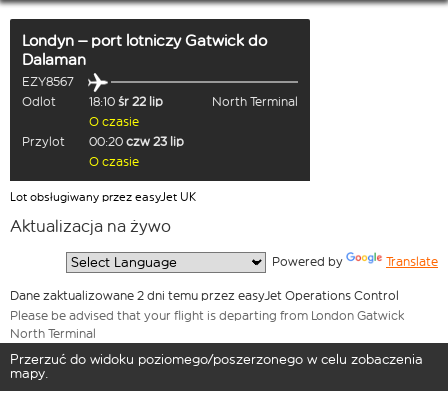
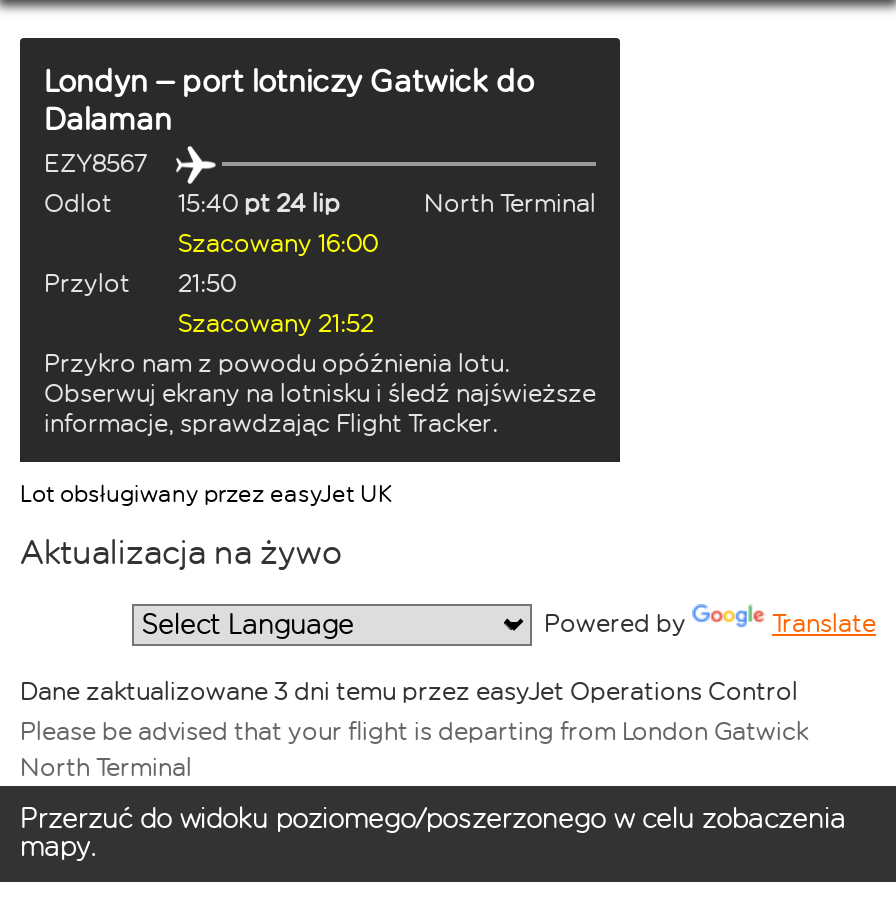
[89,94,163,109] 18:10 śr 22 lip -> [178,188,340,218] 15:40 pt 24 lip
[89,114,139,129] O czasie -> [178,228,378,258] Szacowany 16:00
[89,134,184,169] 00:20 czw 23 lip | O czasie -> [44,268,596,438] 21:50 | Szacowany 21:52 | Przykro nam z powodu opóźnienia lotu. | Obserwuj ekrany na lotnisku i śledź najświeższe | informacje, sprawdzając Flight Tracker.
[10,288,399,303] Dane zaktualizowane 2 dni temu przez easyJet Operations Control -> [20,676,798,706] Dane zaktualizowane 3 dni temu przez easyJet Operations Control

